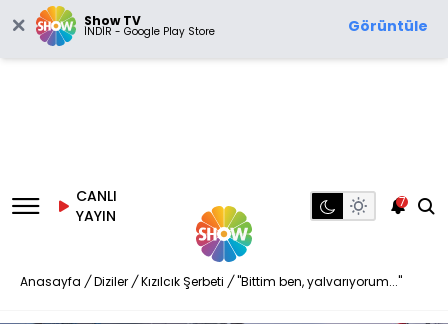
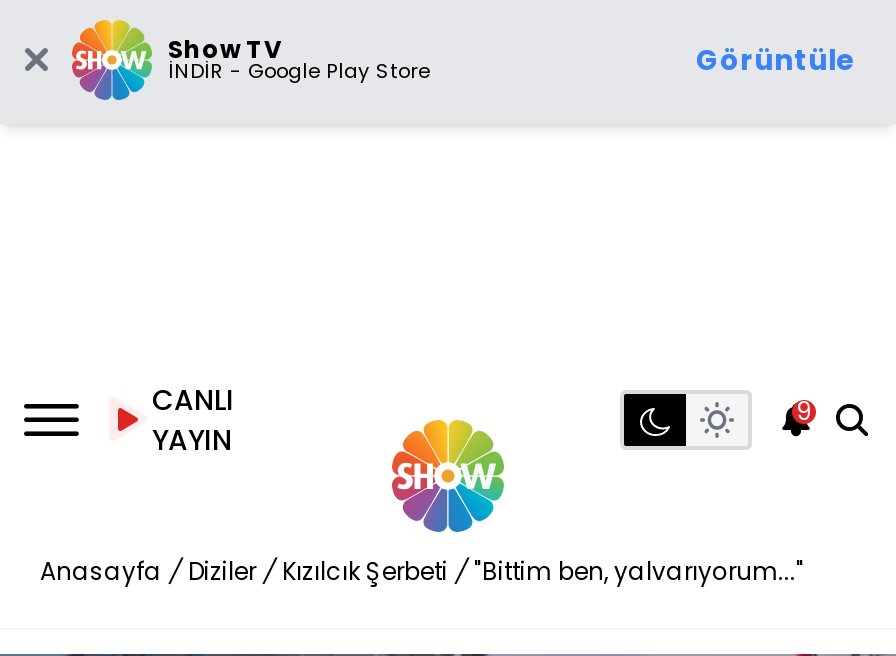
[398,193,405,210] 7 -> [796,394,812,428] 9

